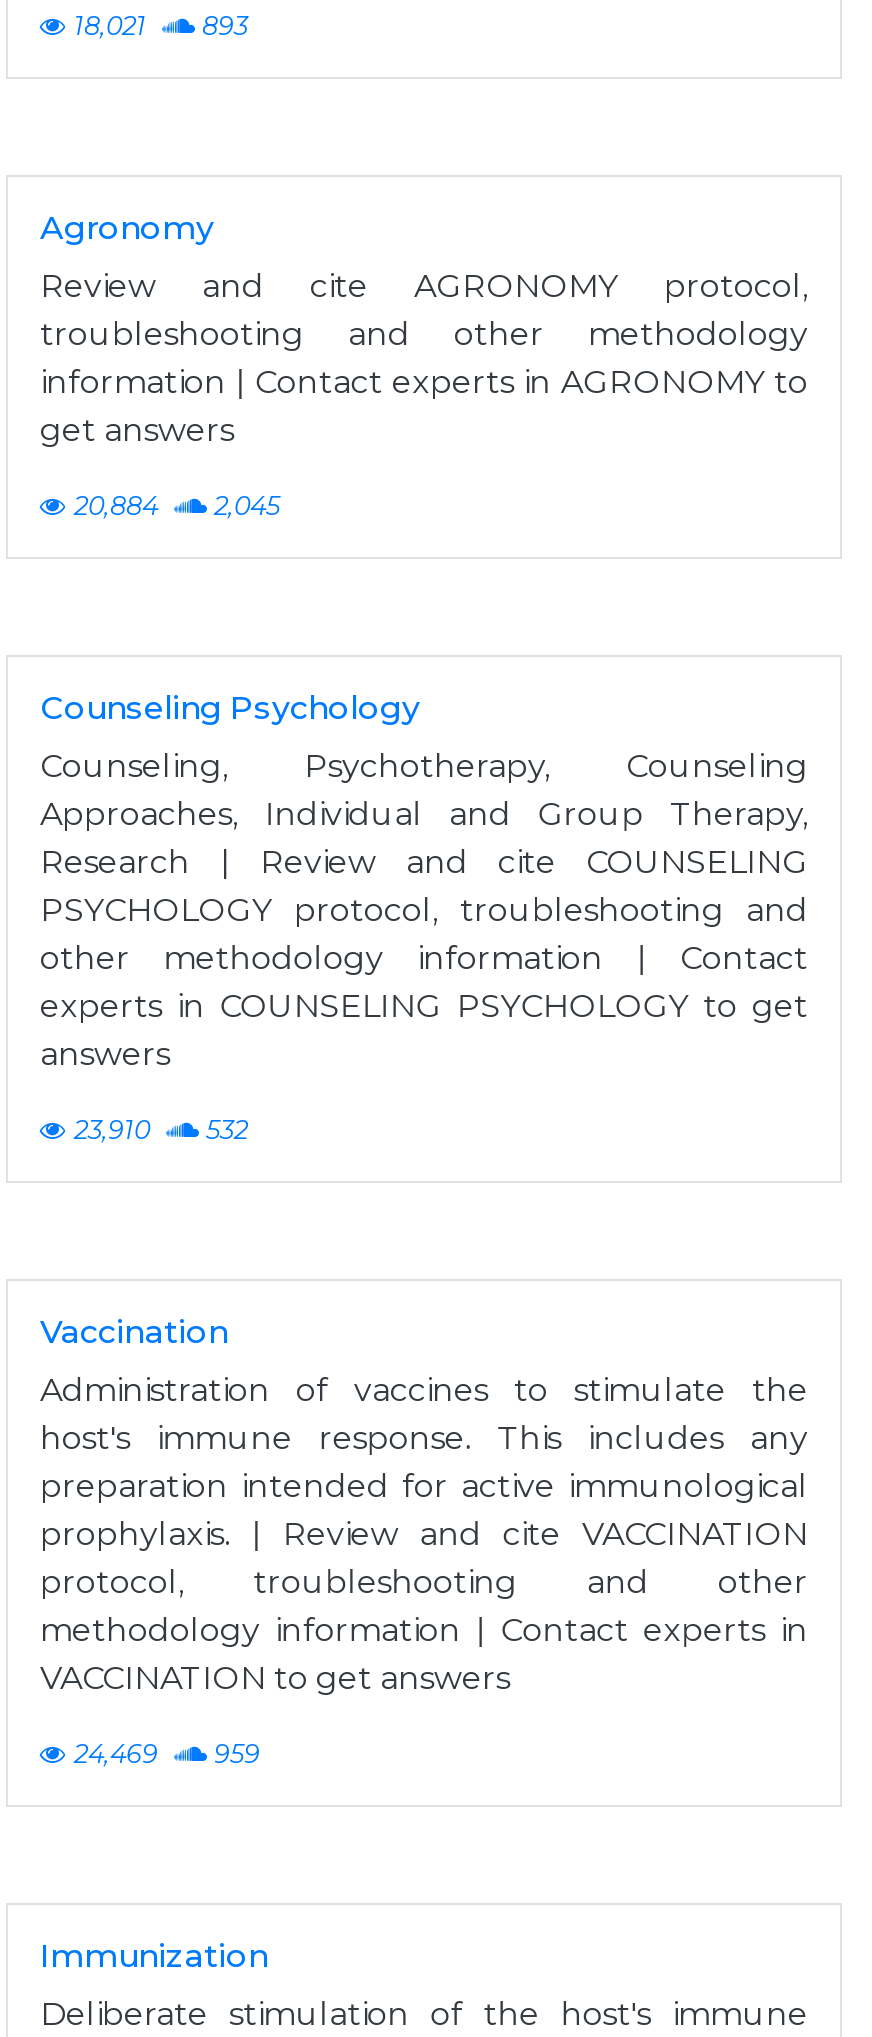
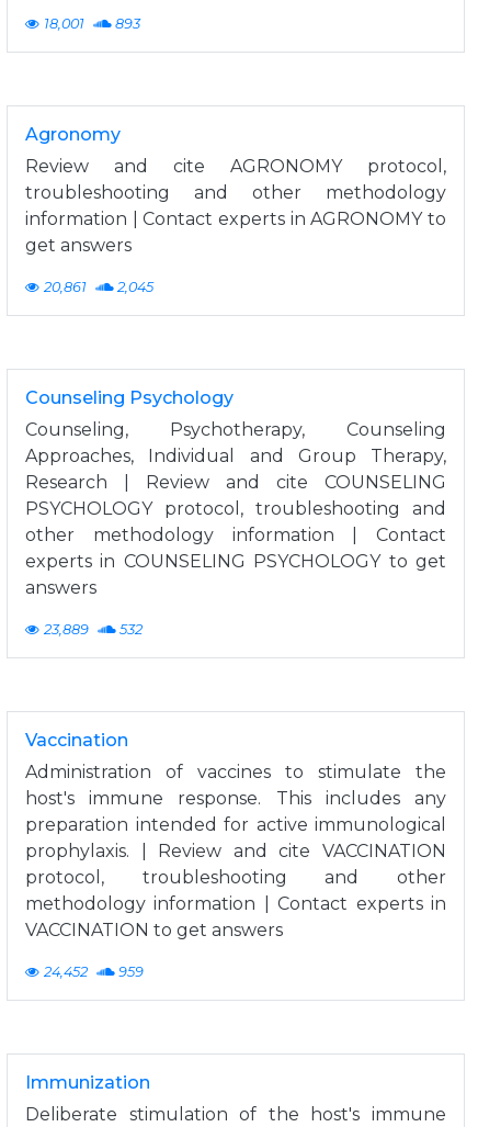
[74,10,248,40] 18,021 893 -> [44,15,140,31] 18,001 893
[74,490,280,520] 20,884 2,045 -> [44,278,153,295] 20,861 2,045
[74,1114,248,1144] 23,910 532 -> [44,621,143,637] 23,889 532
[74,1738,260,1768] 24,469 959 -> [44,963,144,980] 24,452 959

